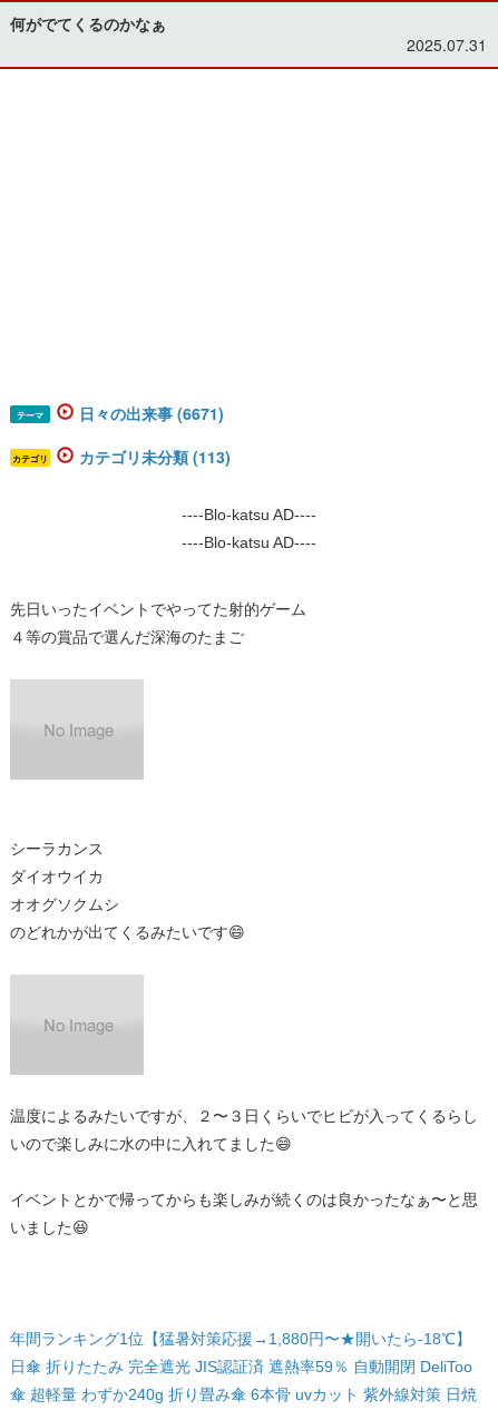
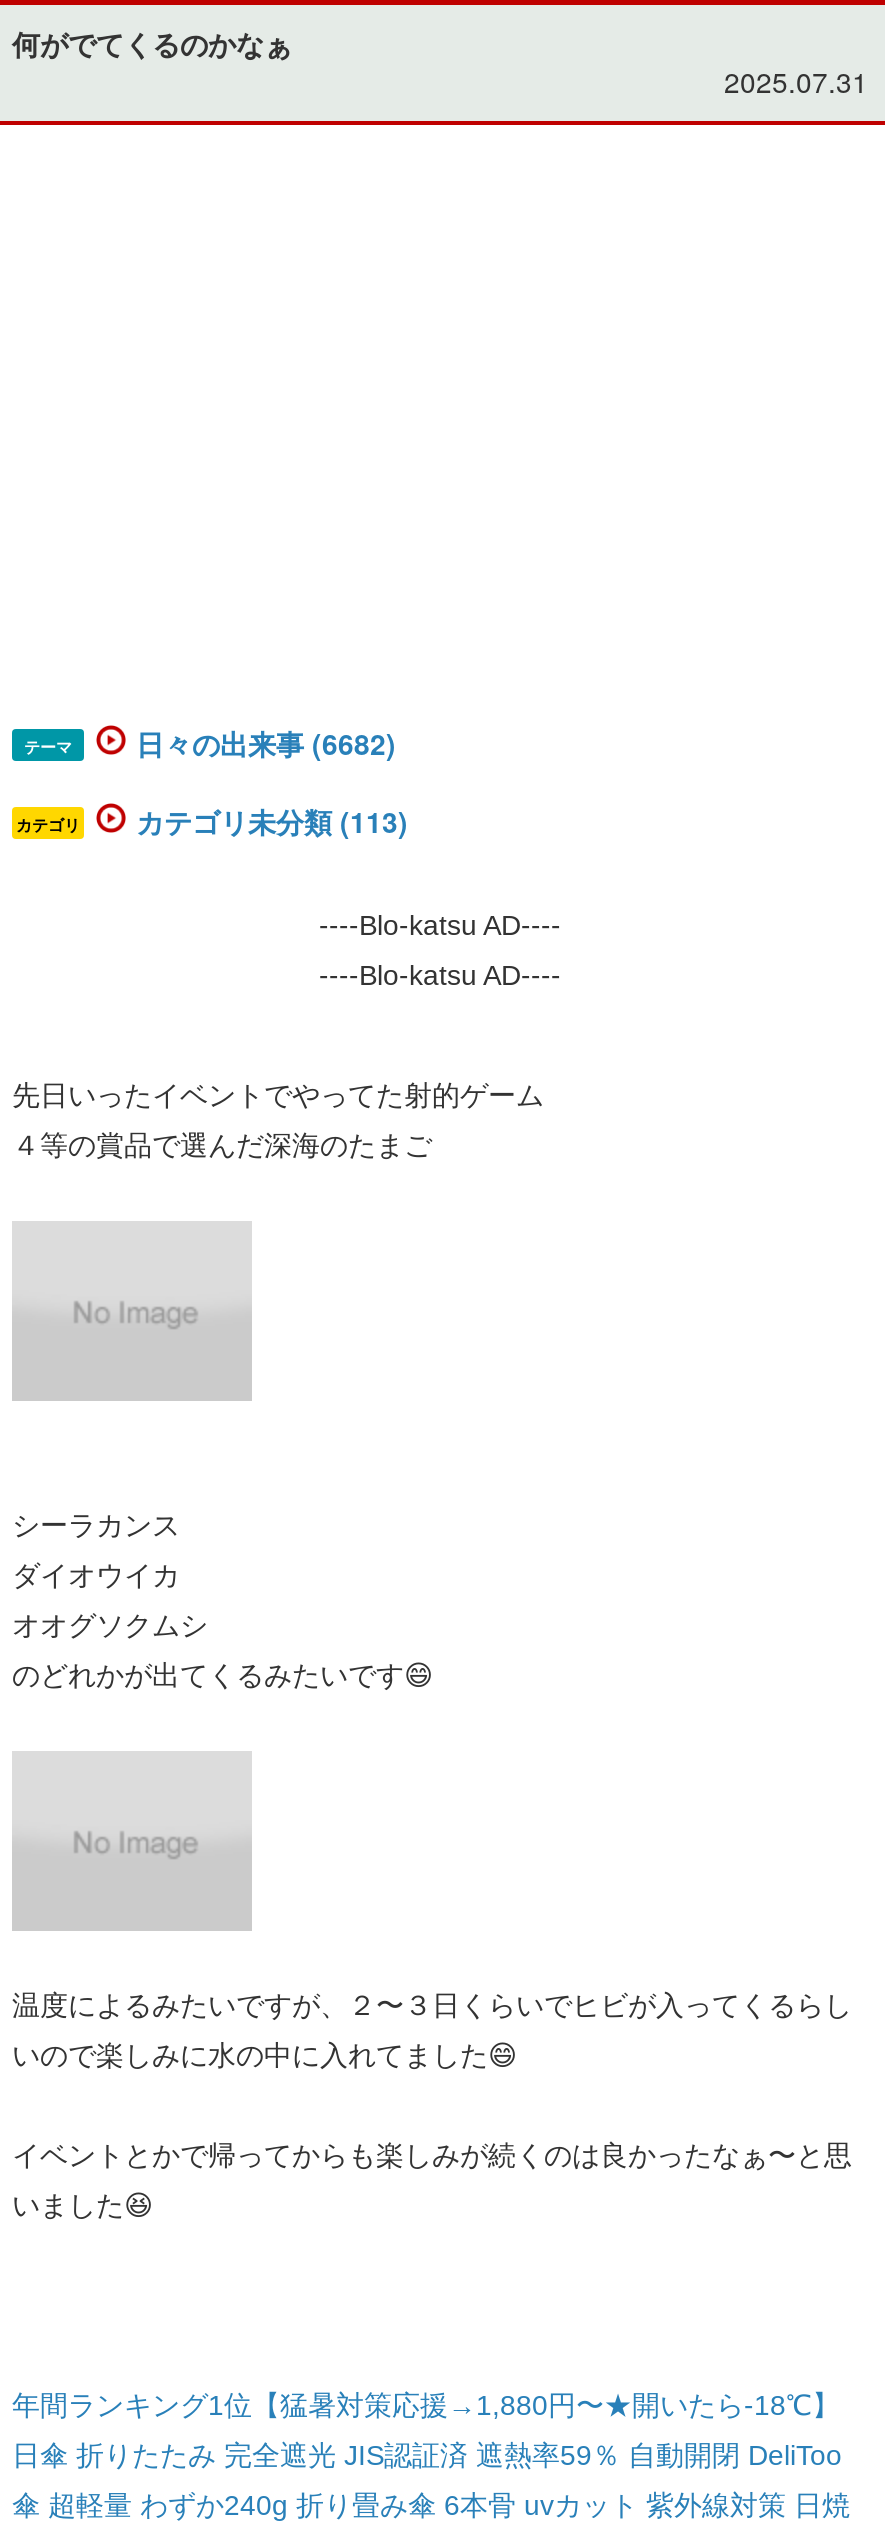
[79,402,224,424] 日々の出来事 (6671) -> [136,723,396,763] 日々の出来事 (6682)

